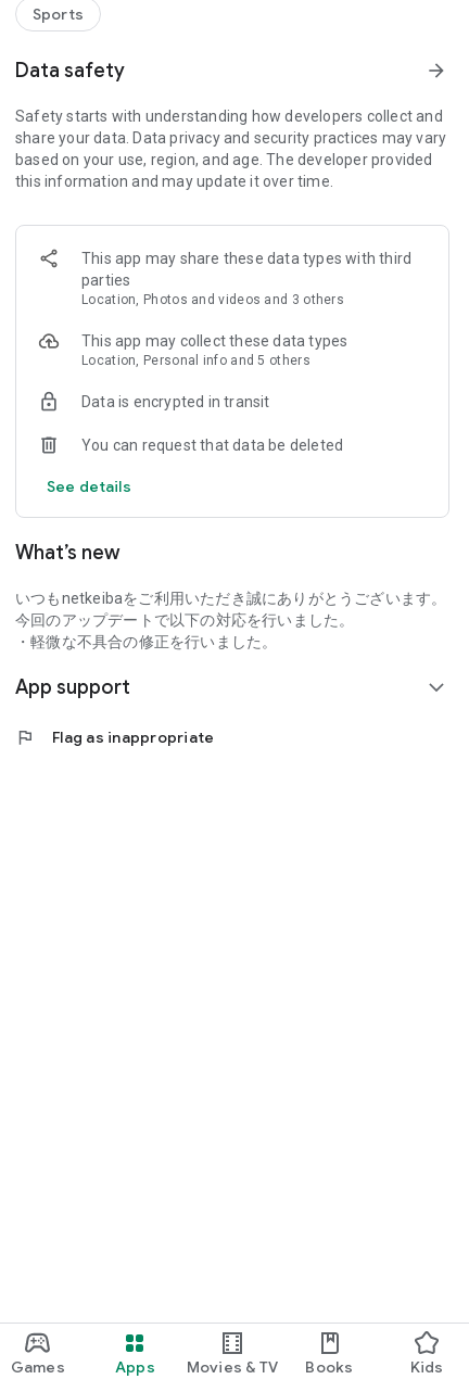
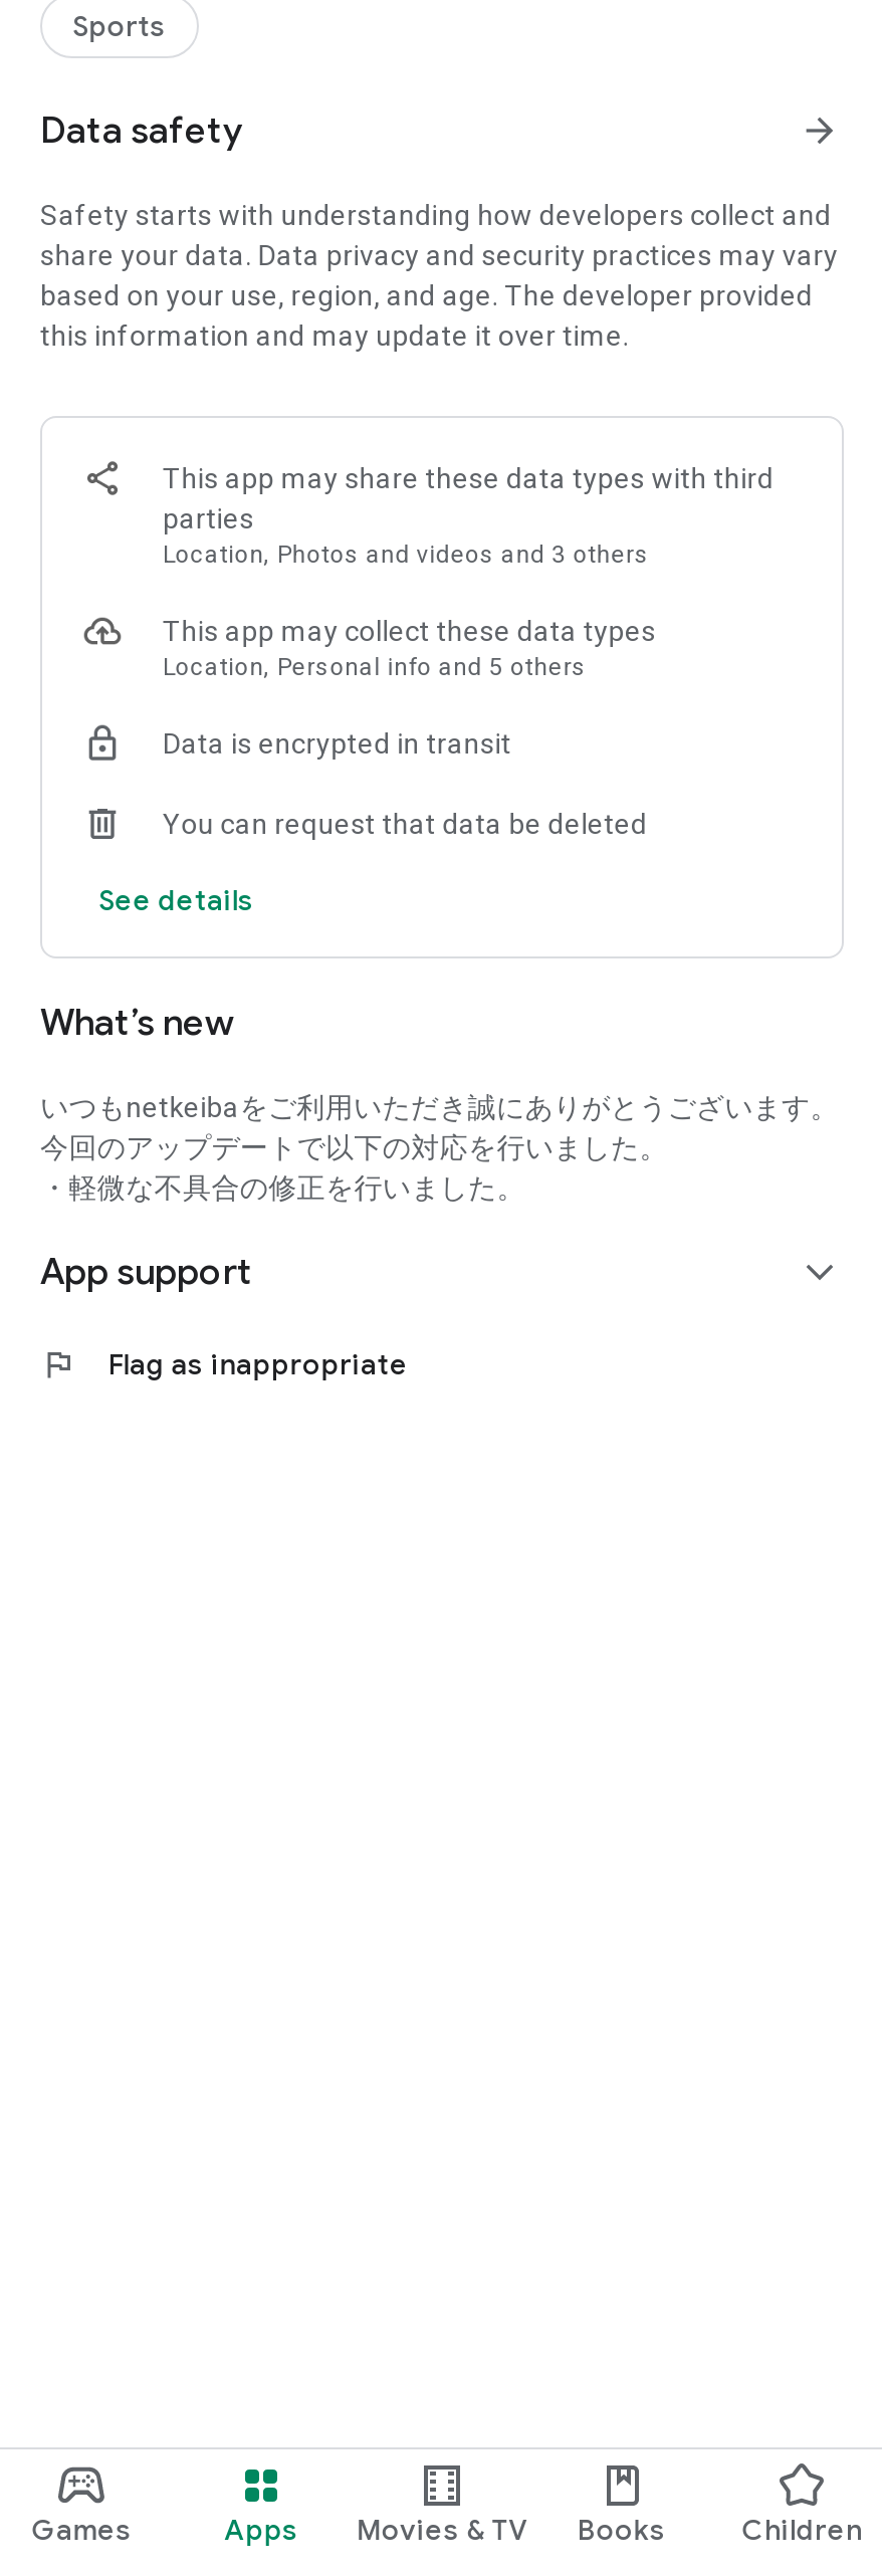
[410,1357,444,1376] Kids -> [742,2511,862,2547] Children

